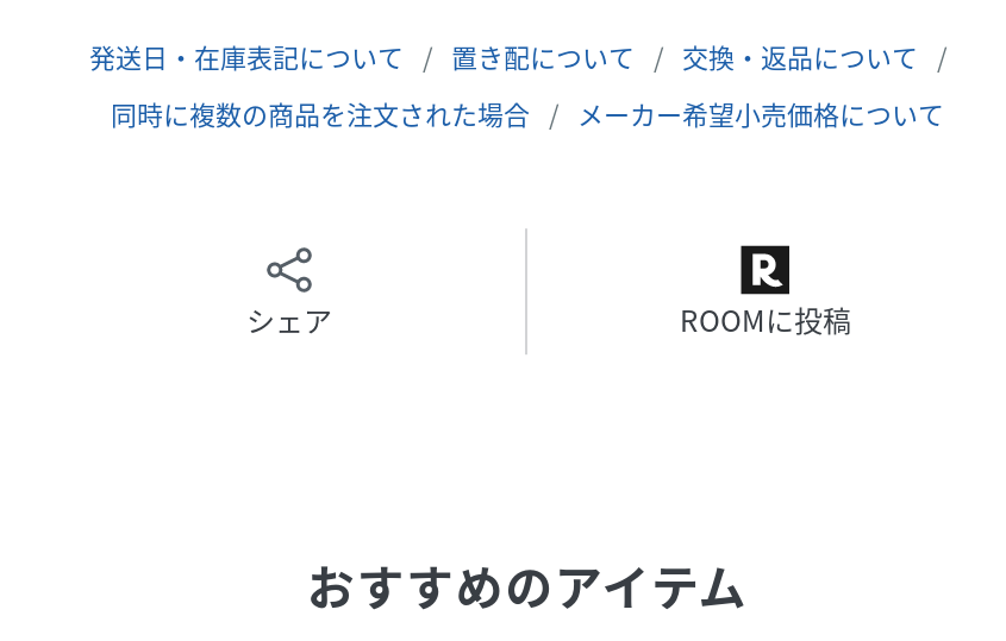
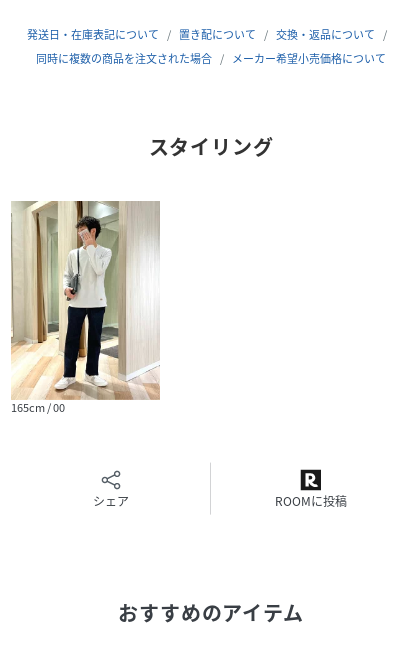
none -> [10,200,161,416] [image] | 165cm / 00
none -> [149,132,273,161] スタイリング

